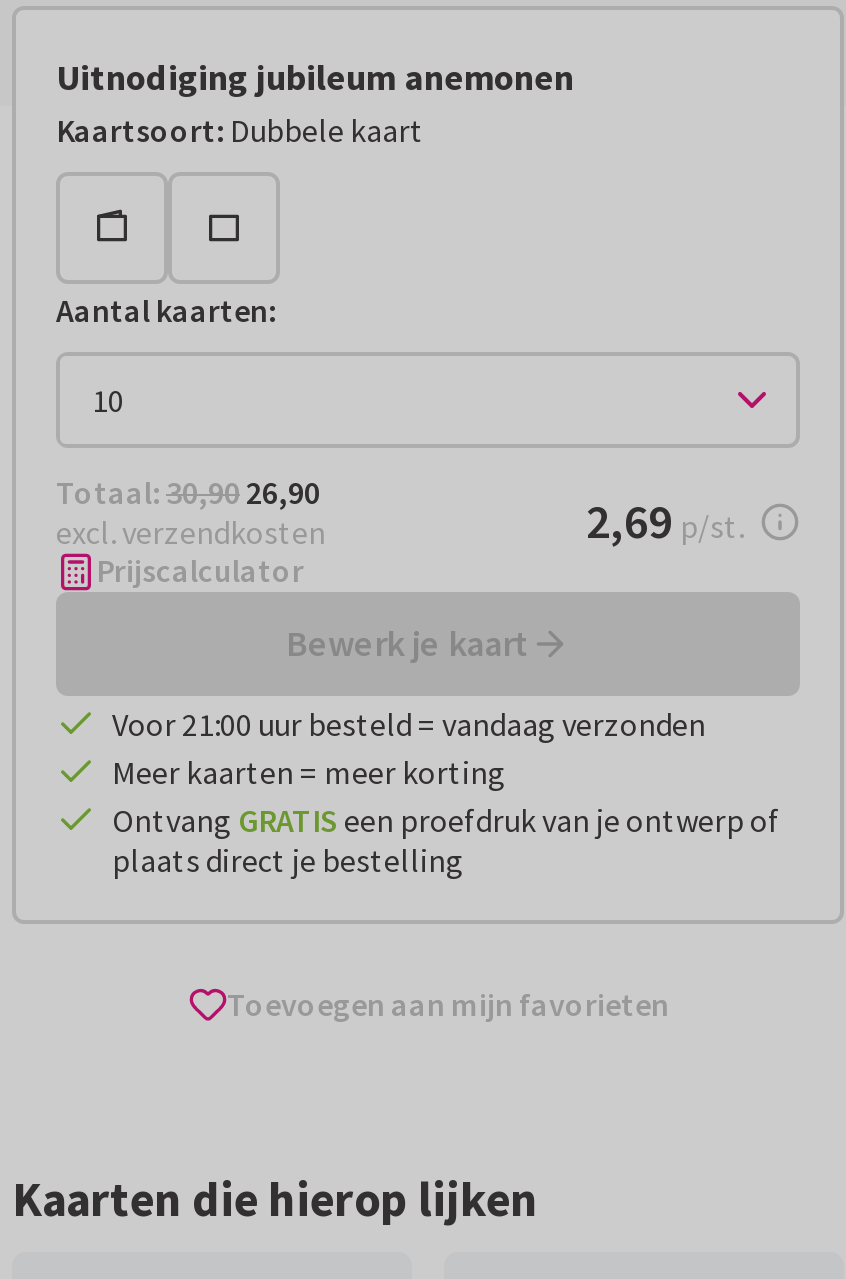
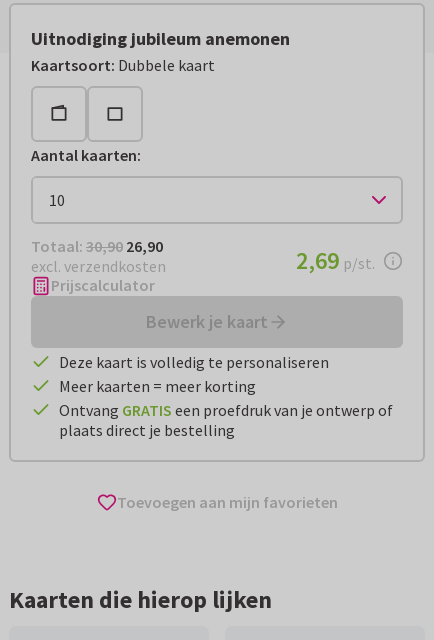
[112,704,706,744] Voor 21:00 uur besteld = vandaag verzonden -> [59,352,329,372] Deze kaart is volledig te personaliseren

